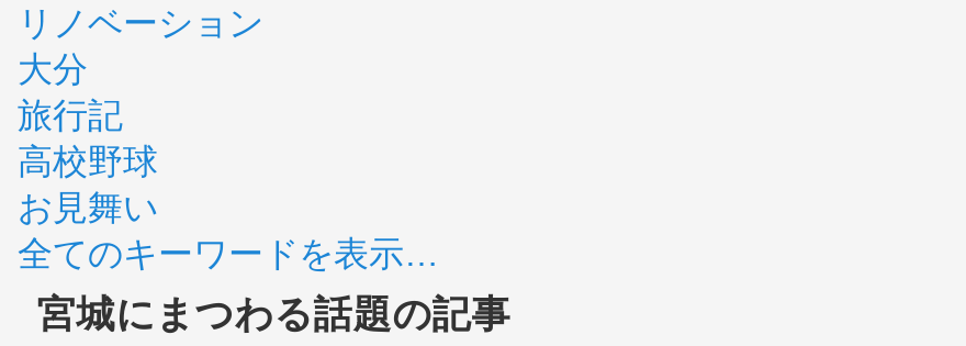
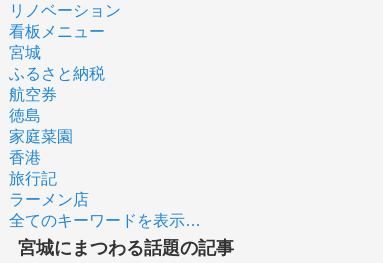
[18,51,88,89] 大分 -> [9,23,105,166] 看板メニュー | 宮城 | ふるさと納税 | 航空券 | 徳島 | 家庭菜園 | 香港
moved [18,97,123,135] -> [9,170,57,187]: 旅行記
[18,143,158,227] 高校野球 | お見舞い -> [9,191,89,208] ラーメン店

